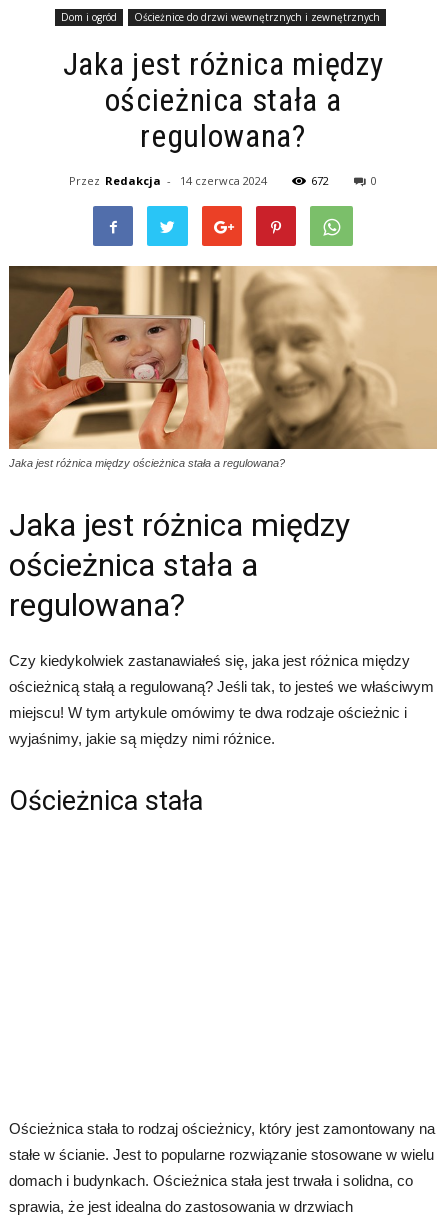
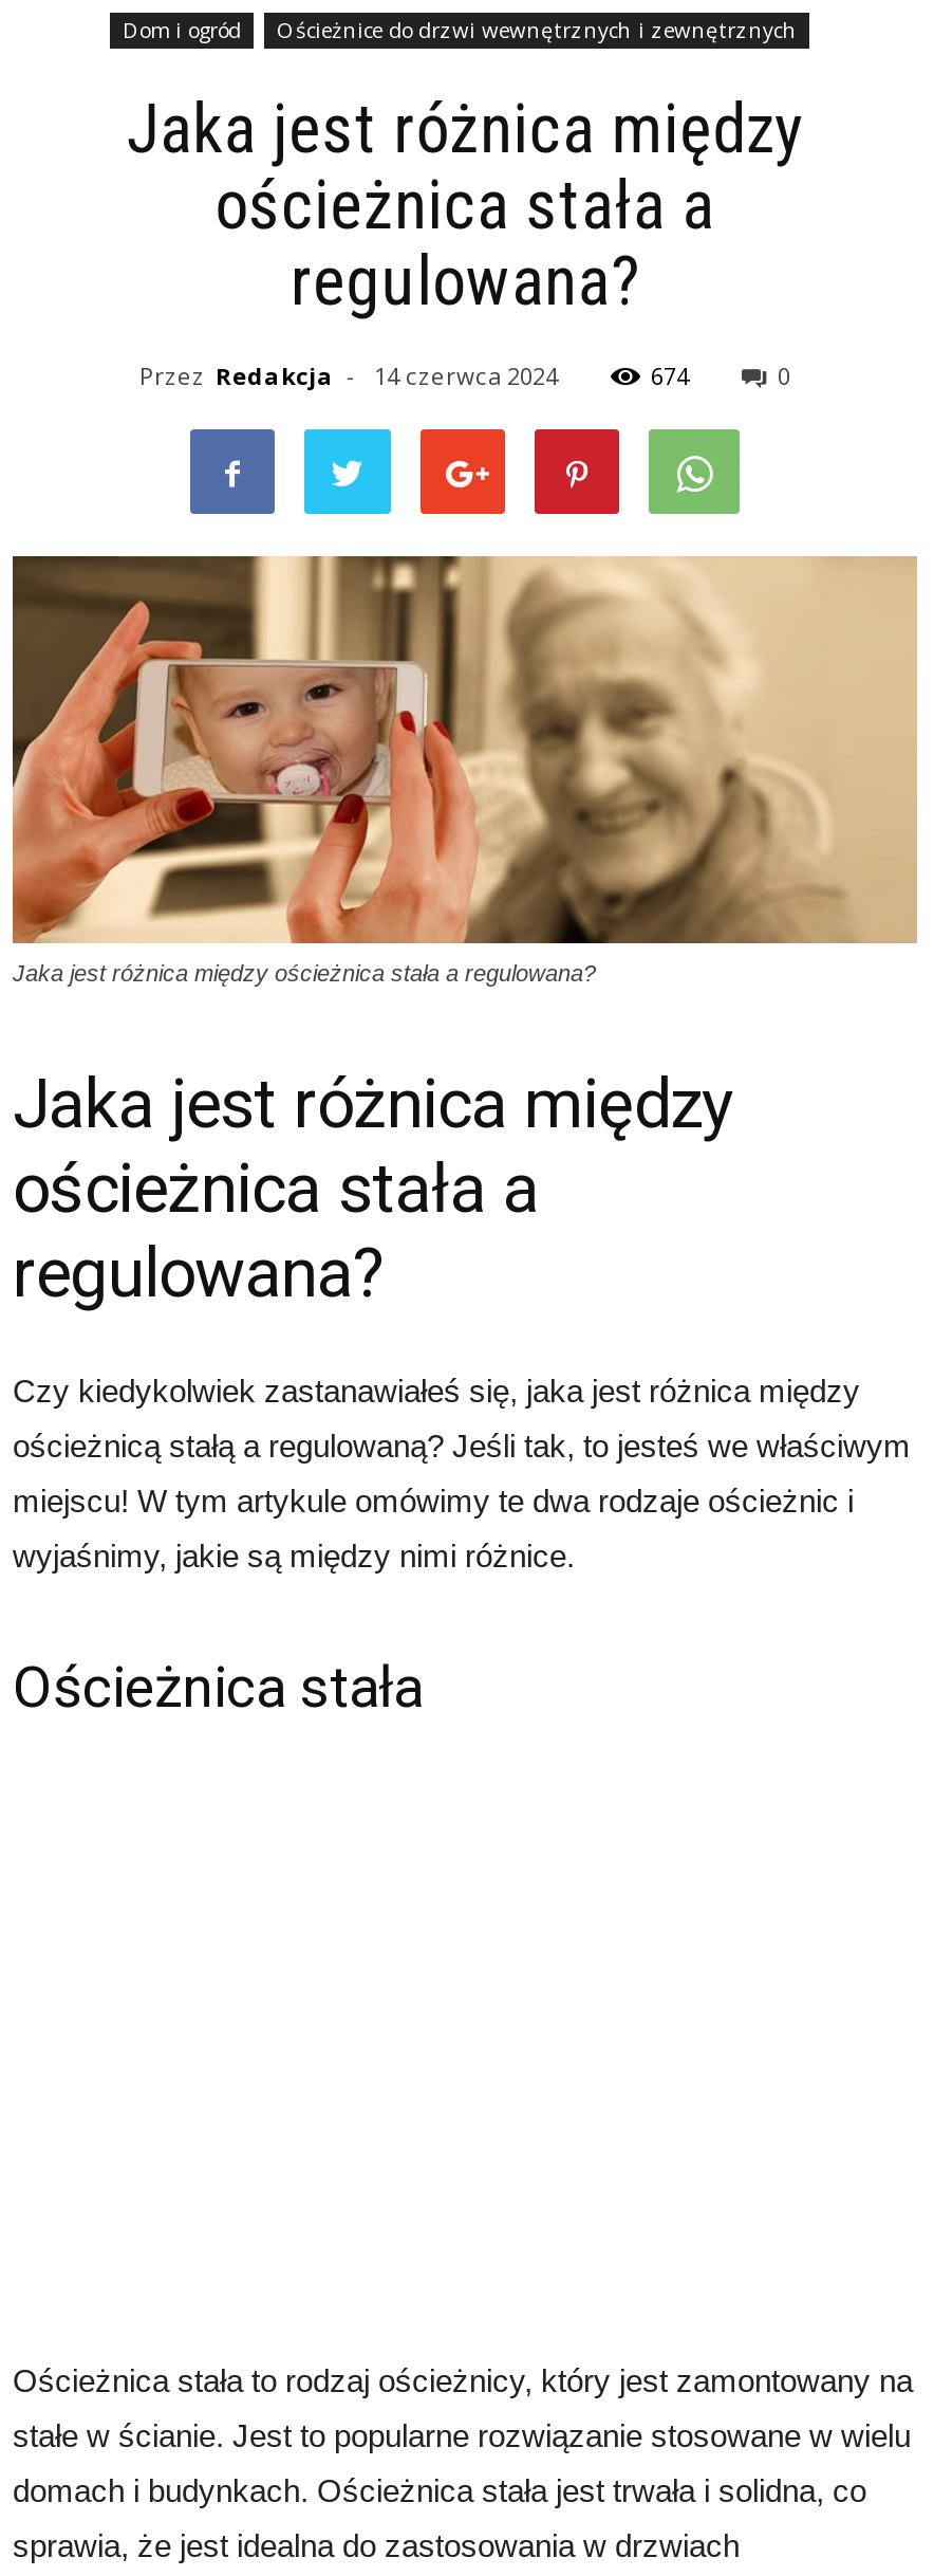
[311,173,329,188] 672 -> [651,360,689,391] 674

